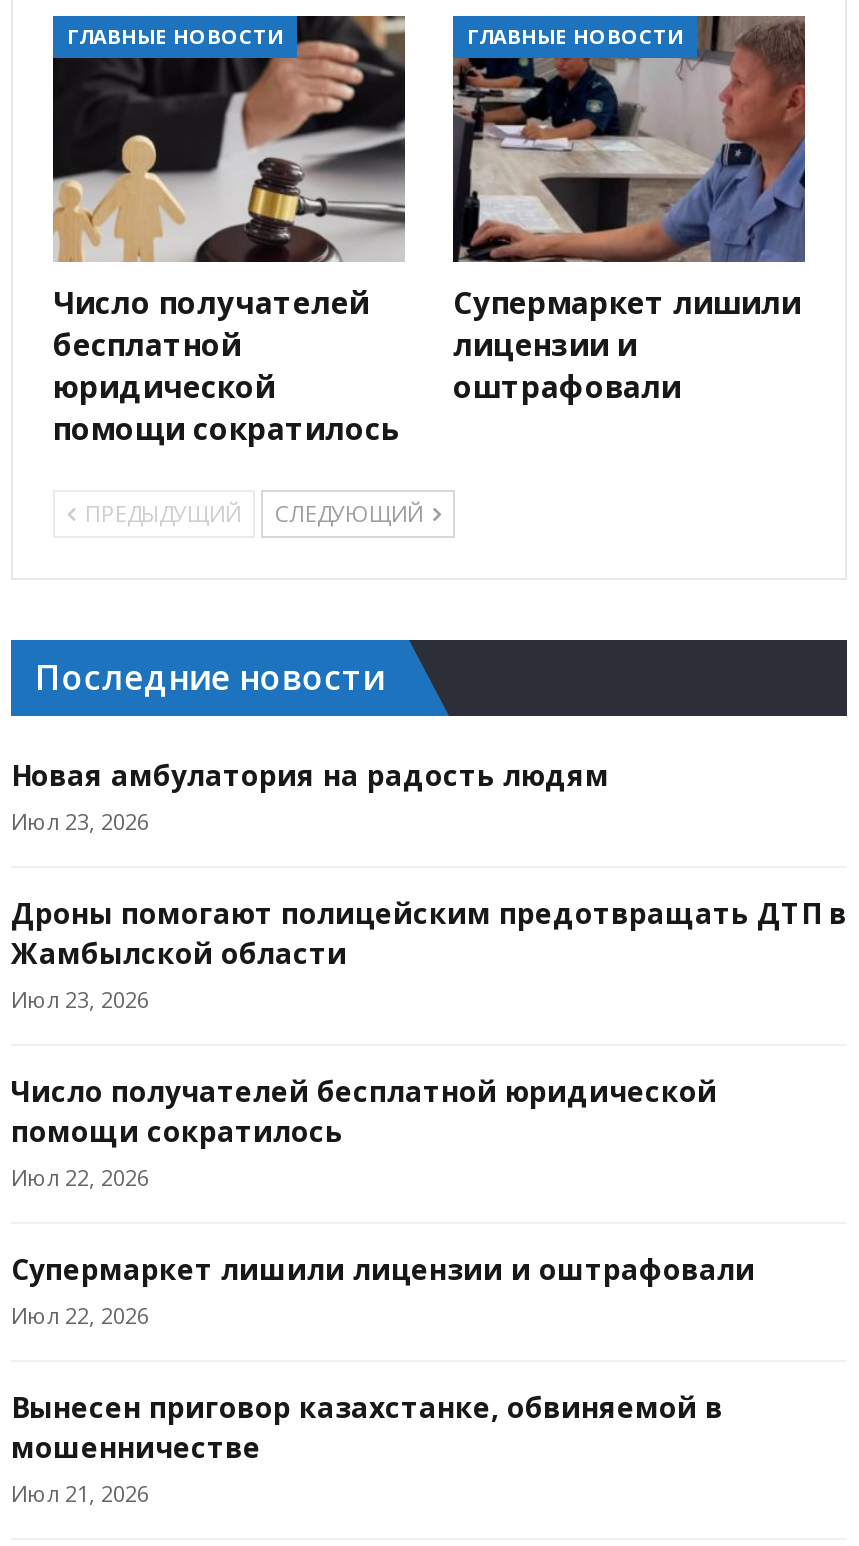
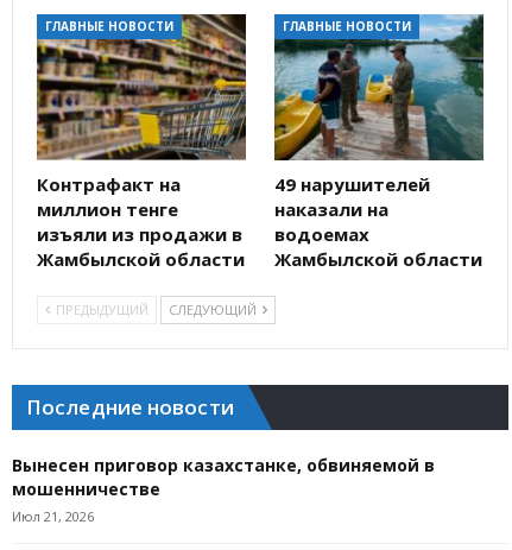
[51,14,407,449] [image] | Число получателей | бесплатной | юридической | помощи сократилось -> [36,13,247,271] [image] | Контрафакт на | миллион тенге | изъяли из продажи в | Жамбылской области
[451,14,807,407] [image] | Супермаркет лишили | лицензии и | оштрафовали -> [273,13,485,271] [image] | 49 нарушителей | наказали на | водоемах | Жамбылской области
[11,756,847,1330] Новая амбулатория на радость людям | Июл 23, 2026 | Дроны помогают полицейским предотвращать ДТП в | Жамбылской области | Июл 23, 2026 | Число получателей бесплатной юридической | помощи сократилось | Июл 22, 2026 | Супермаркет лишили лицензии и оштрафовали | Июл 22, 2026 -> none

